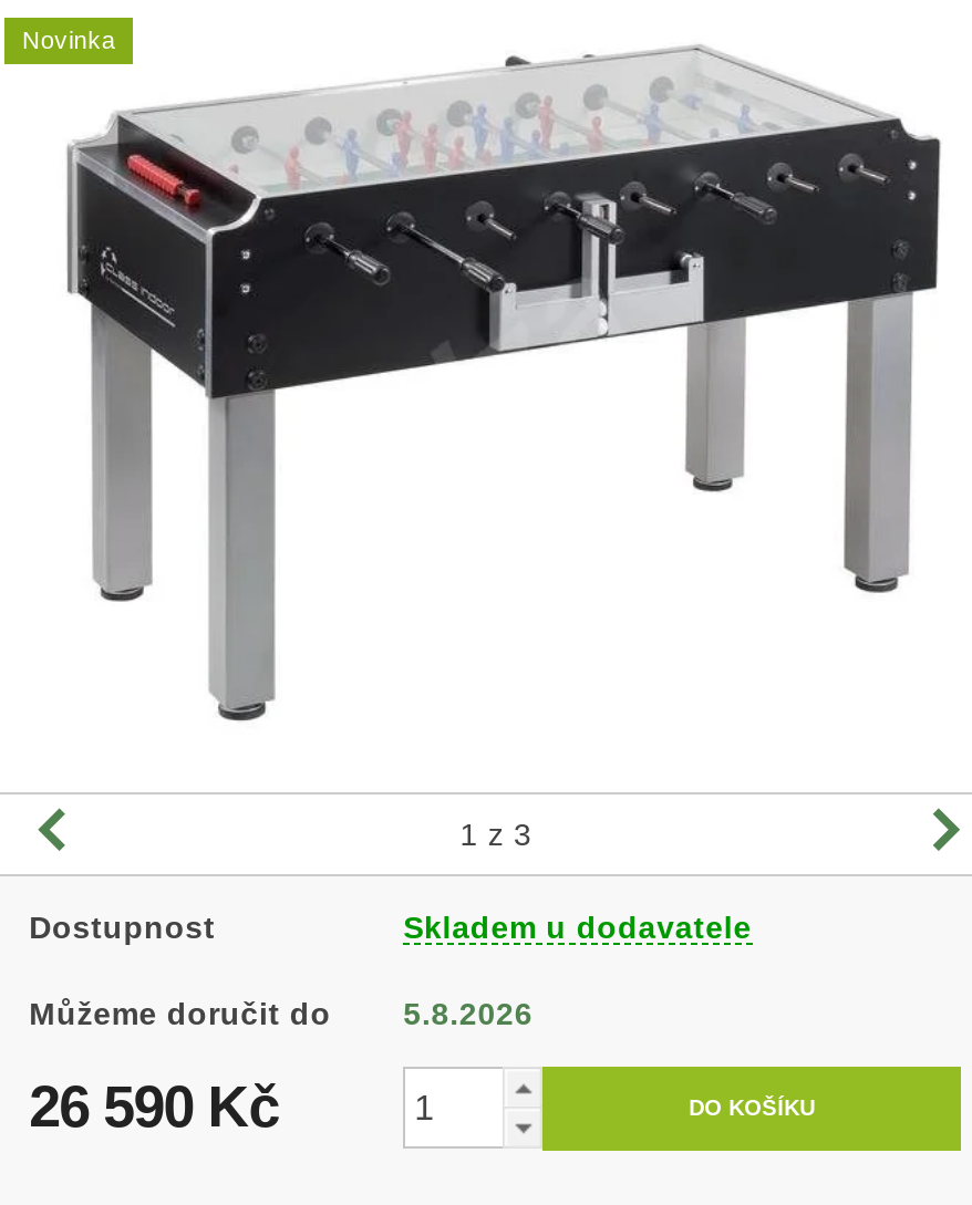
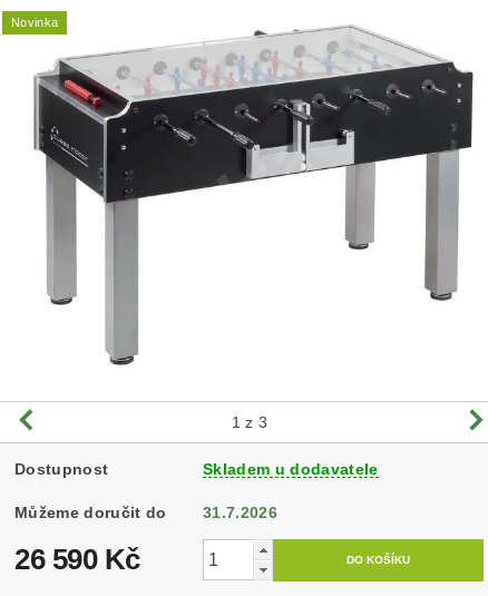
[403,995,533,1030] 5.8.2026 -> [203,503,277,521] 31.7.2026

